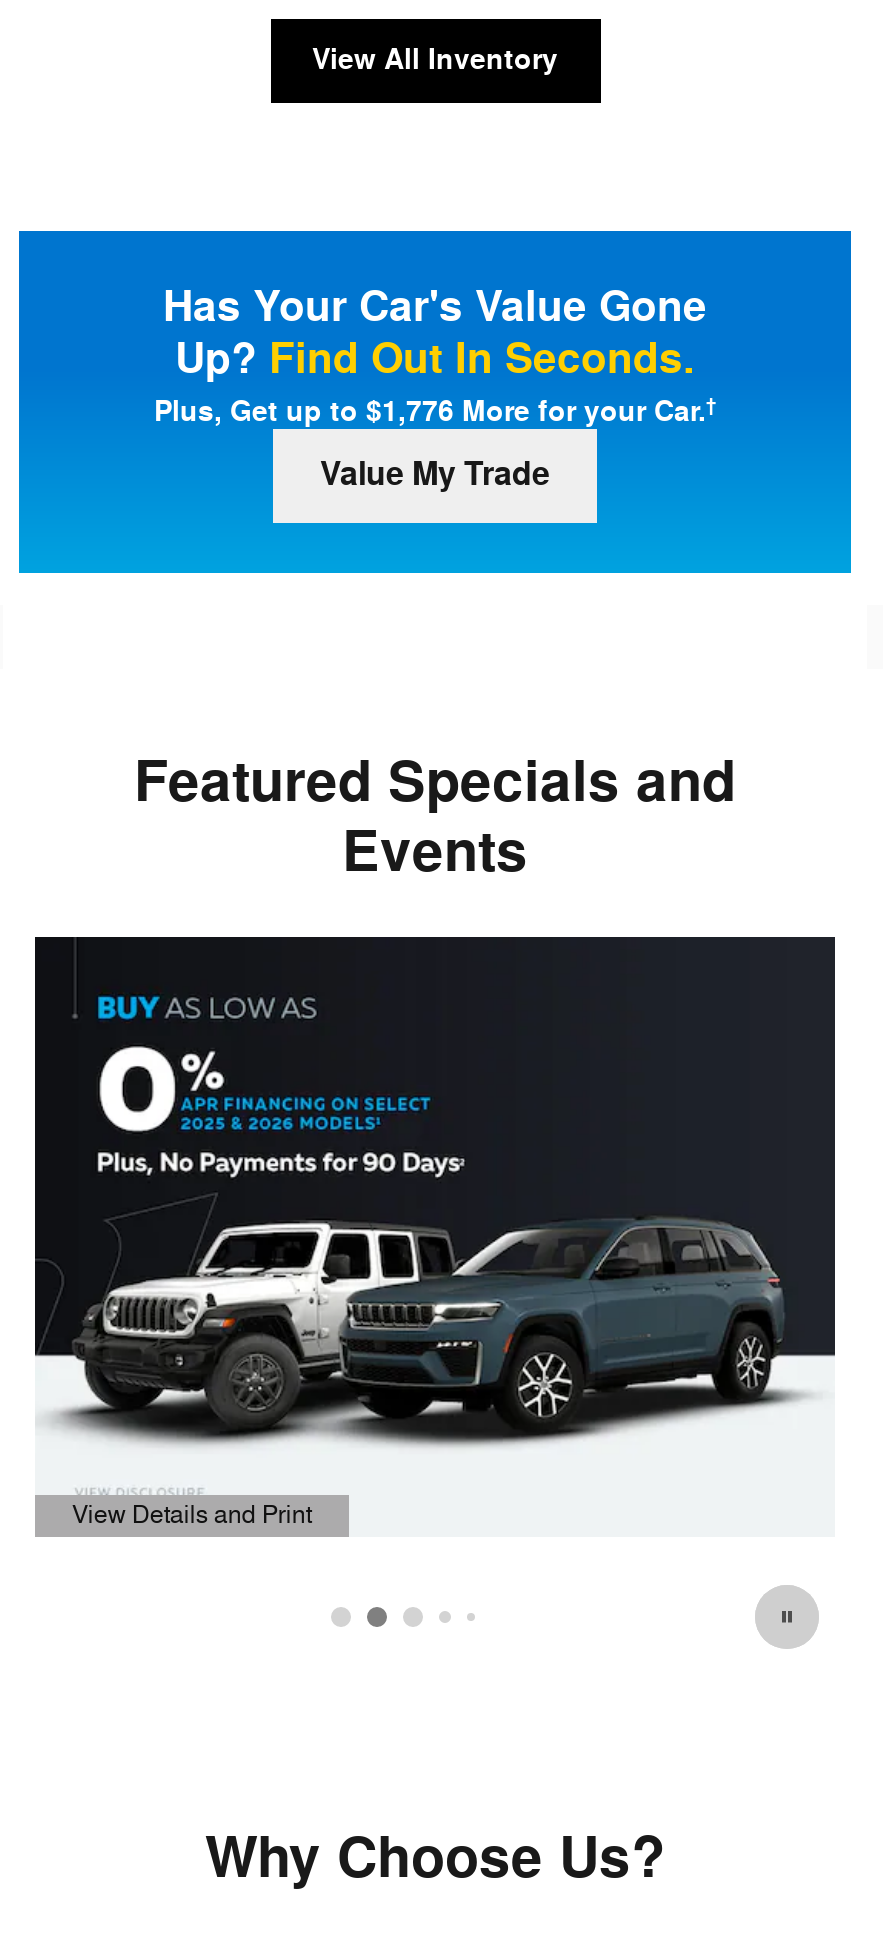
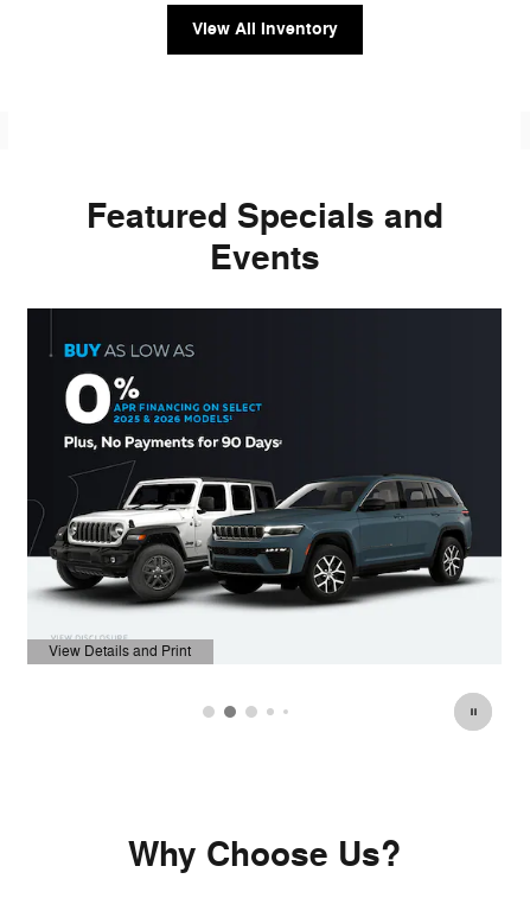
[17,229,853,575] [image] | Has Your Car's Value Gone | Up? Find Out In Seconds. | Plus, Get up to $1,776 More for your Car.† | Value My Trade -> none

